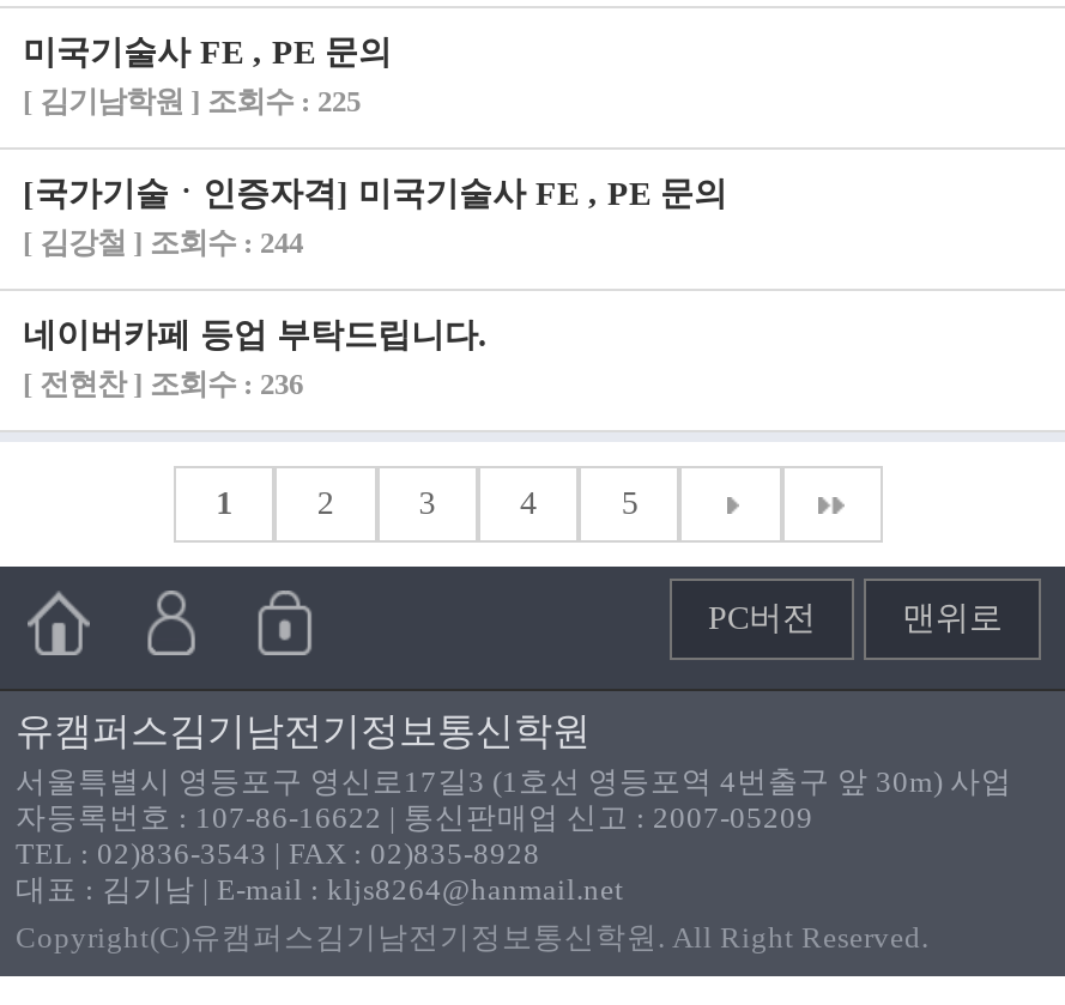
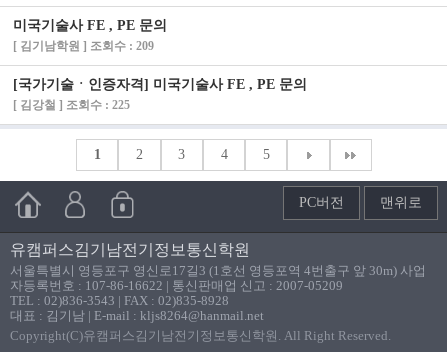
[23,86,361,119] [ 김기남학원 ] 조회수 : 225 -> [13,39,154,53] [ 김기남학원 ] 조회수 : 209
[23,227,488,402] [ 김강철 ] 조회수 : 244 | 네이버카페 등업 부탁드립니다. | [ 전현찬 ] 조회수 : 236 -> [13,98,130,112] [ 김강철 ] 조회수 : 225

